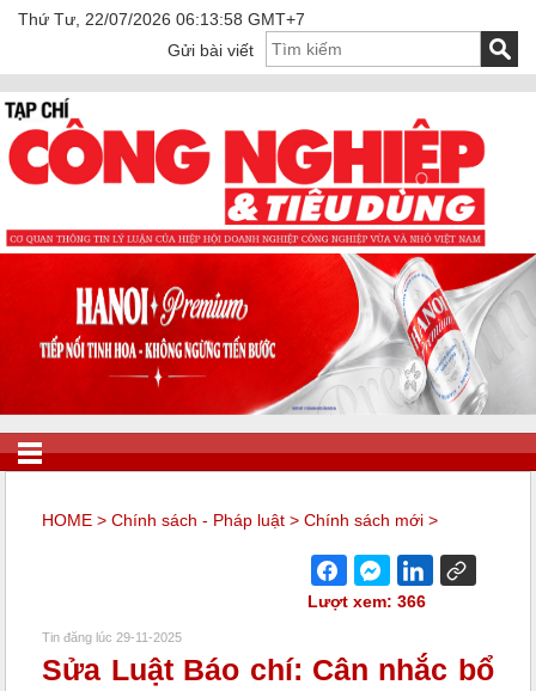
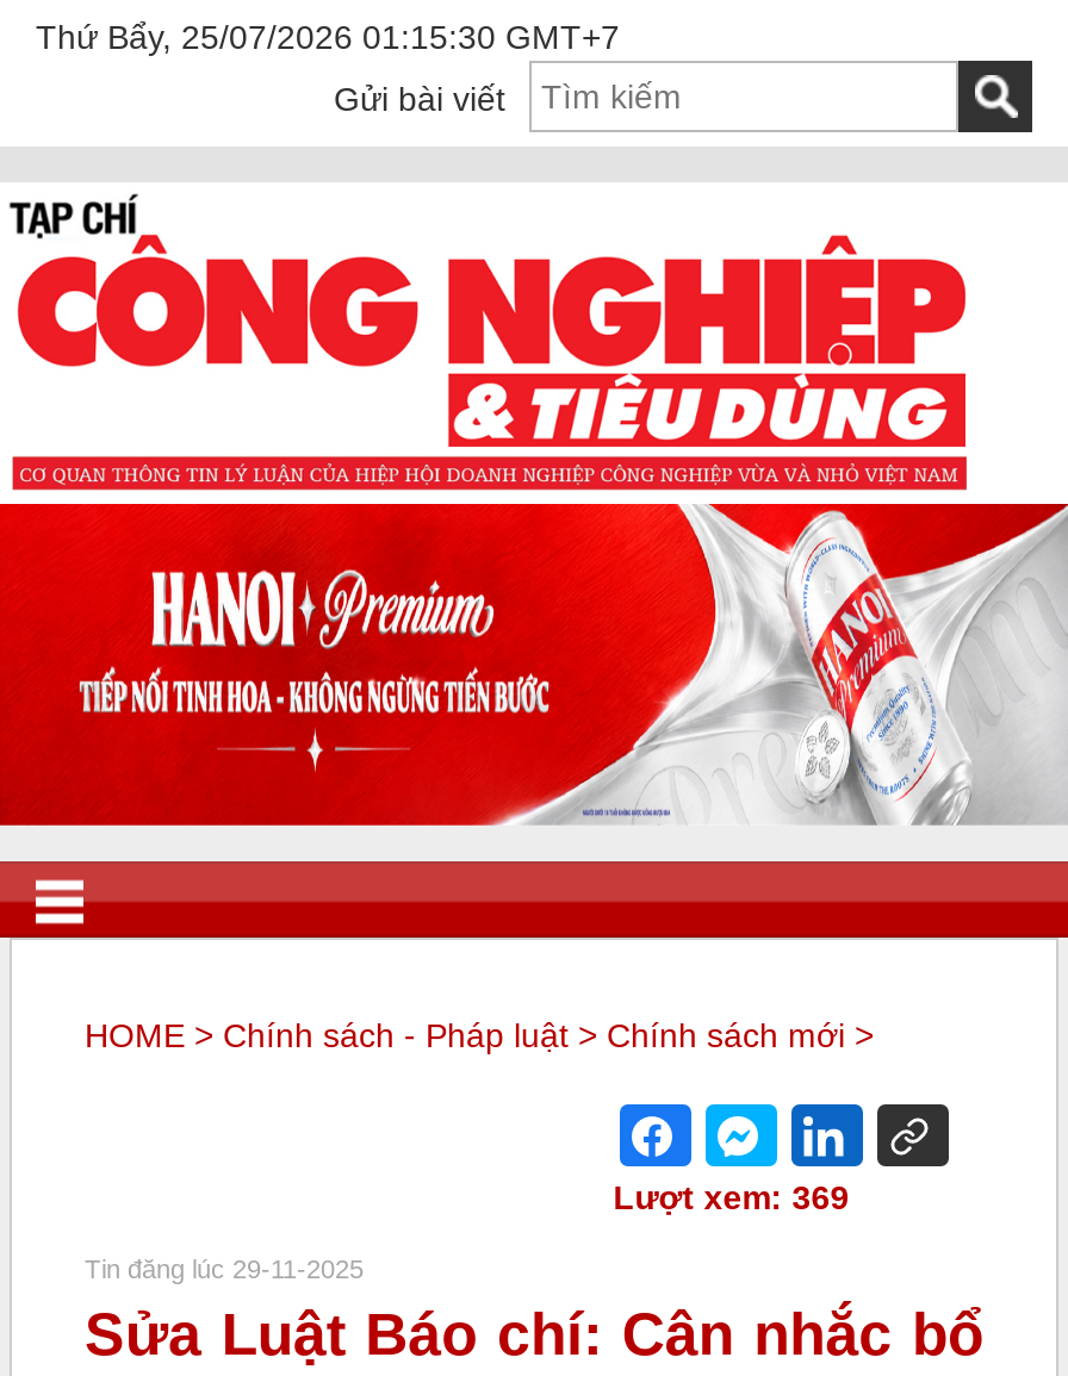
[18,10,305,29] Thứ Tư, 22/07/2026 06:13:58 GMT+7 -> [36,18,620,56] Thứ Bẩy, 25/07/2026 01:15:30 GMT+7
[308,592,426,611] Lượt xem: 366 -> [613,1178,849,1216] Lượt xem: 369

